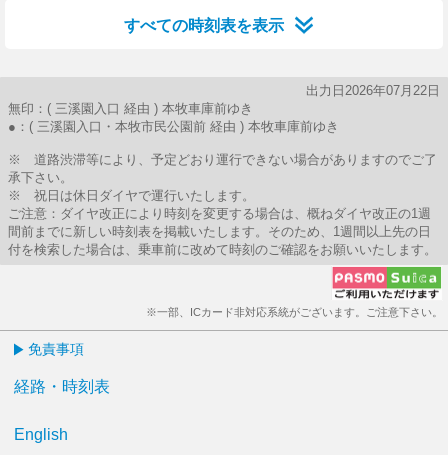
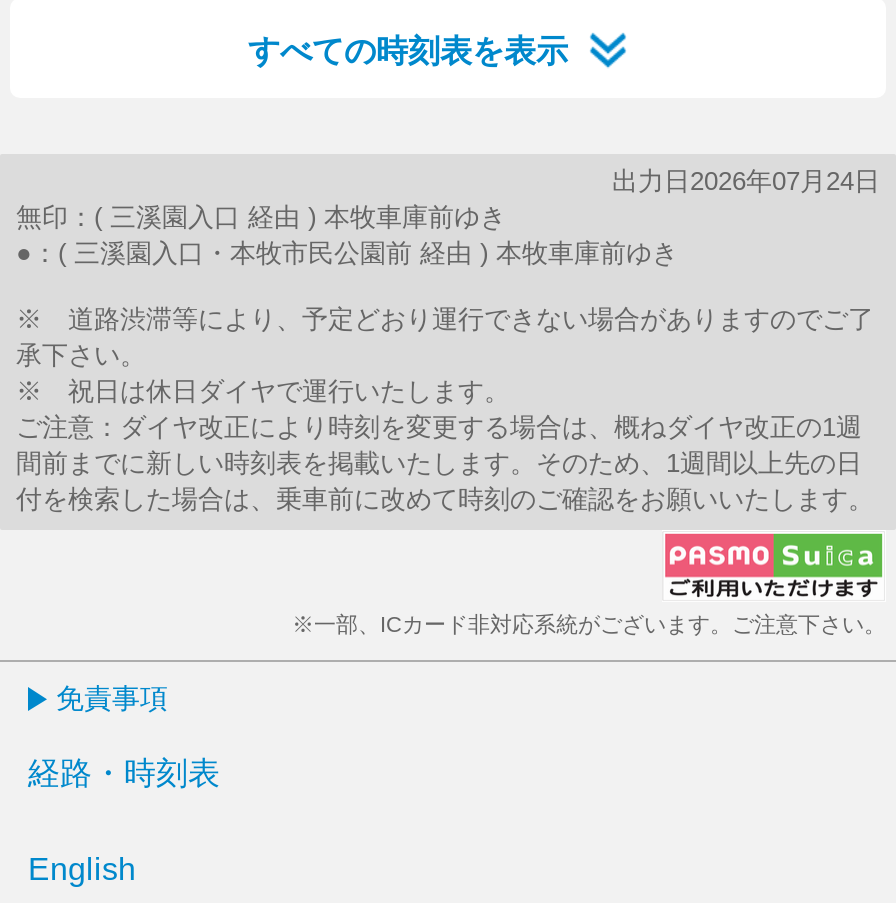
[306,83,440,98] 出力日2026年07月22日 -> [612,166,880,196] 出力日2026年07月24日

